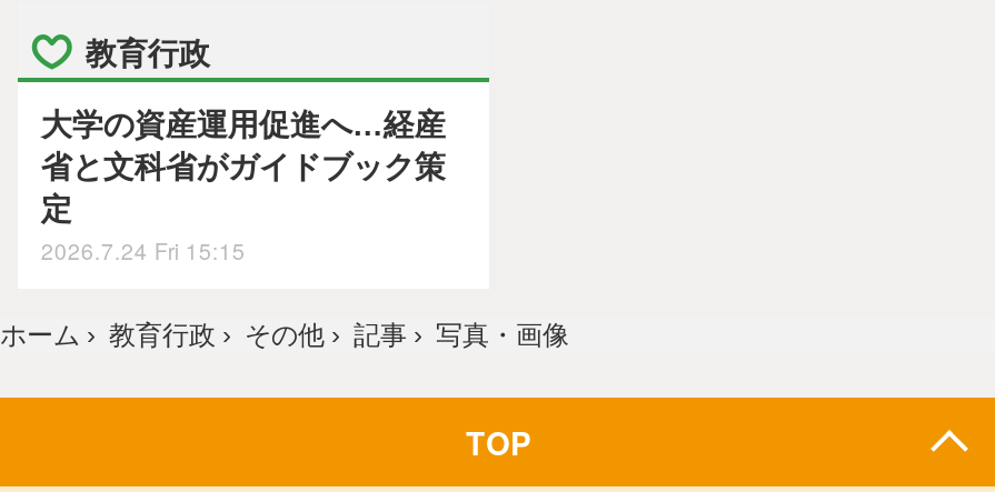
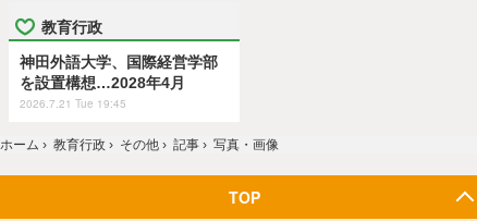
[41,107,446,267] 大学の資産運用促進へ…経産 | 省と文科省がガイドブック策 | 定 | 2026.7.24 Fri 15:15 -> [20,53,218,111] 神田外語大学、国際経営学部 | を設置構想…2028年4月 | 2026.7.21 Tue 19:45

